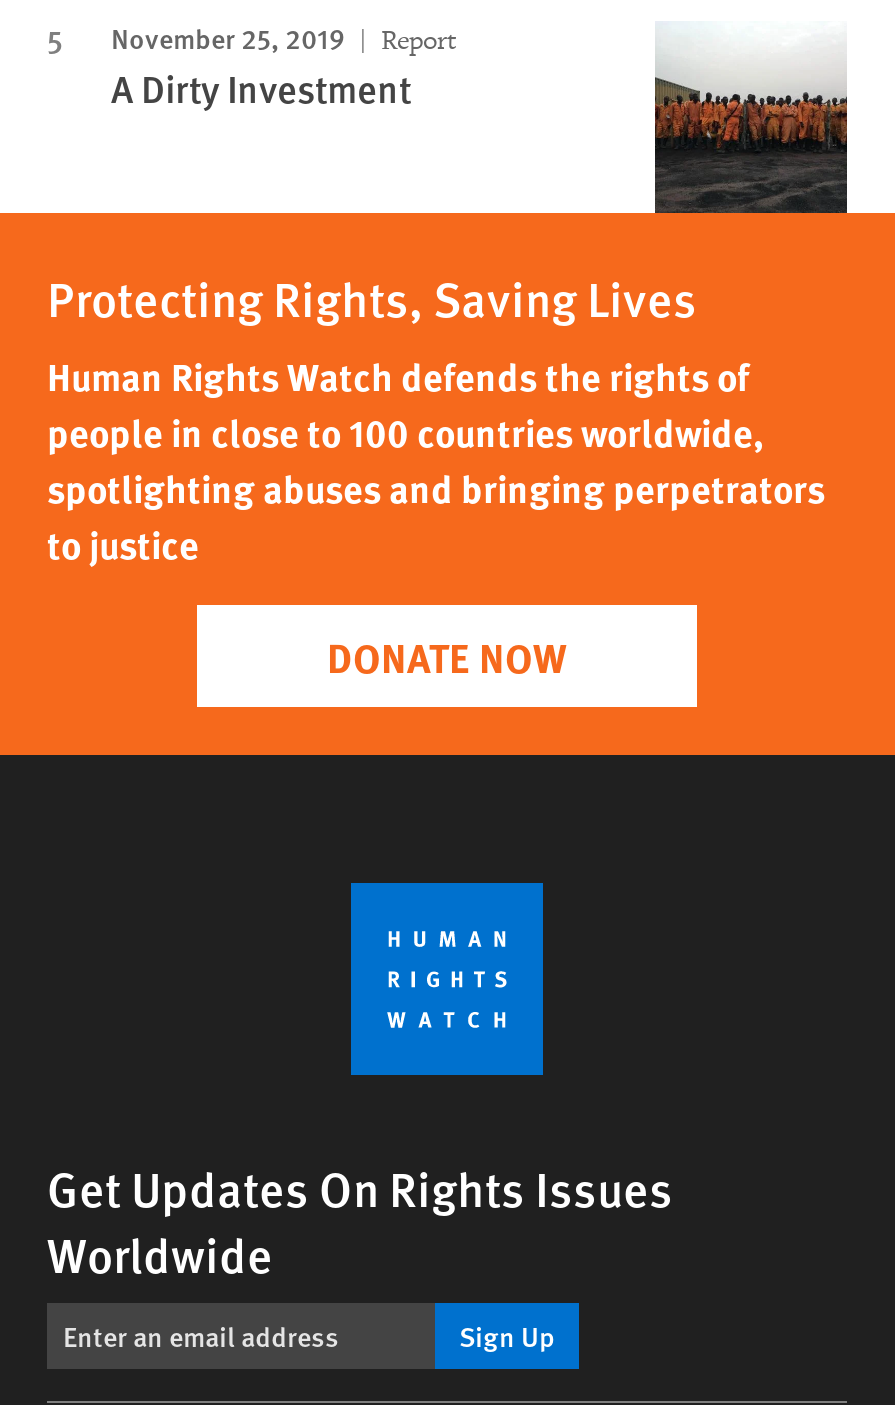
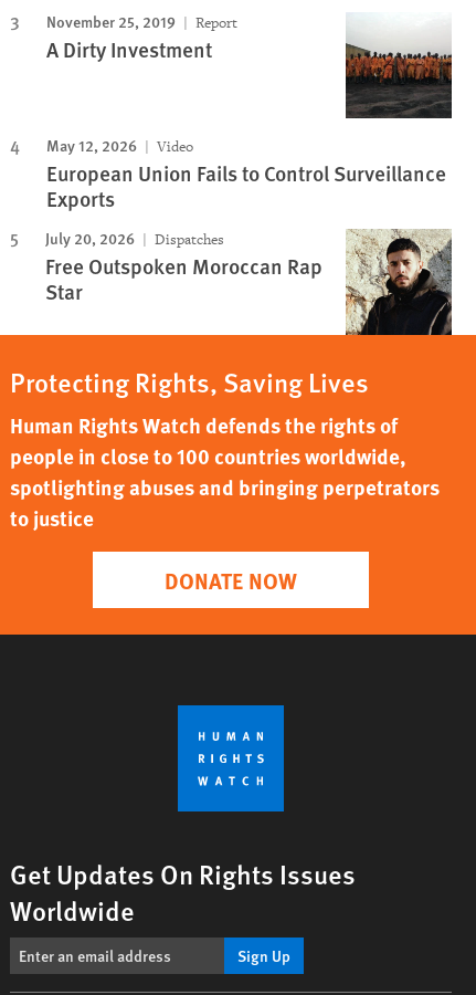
none -> [45,133,453,335] [image] | May 12, 2026 | Video | European Union Fails to Control Surveillance | Exports | July 20, 2026 | Dispatches | Free Outspoken Moroccan Rap | Star

